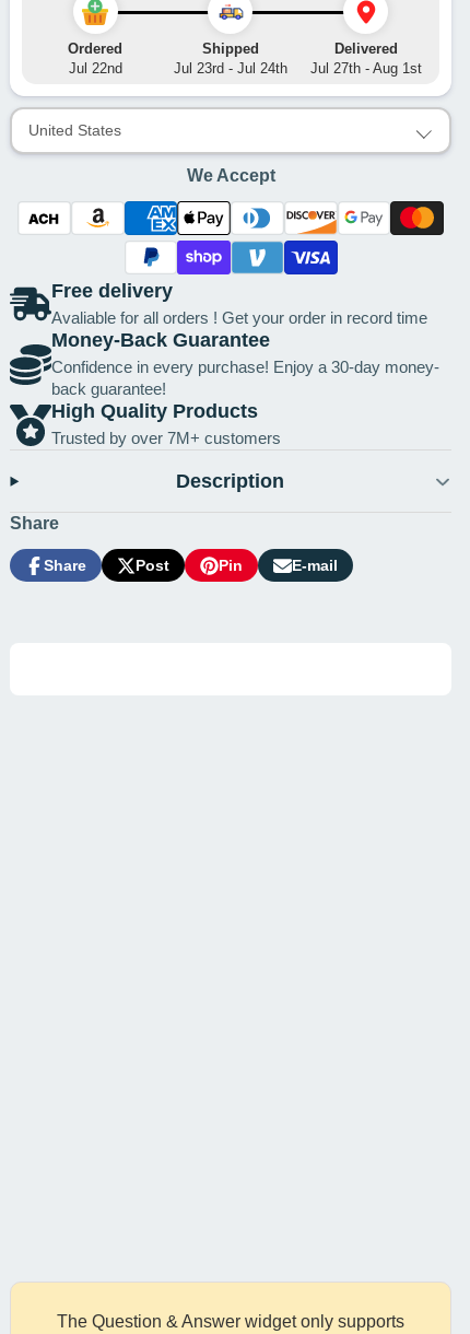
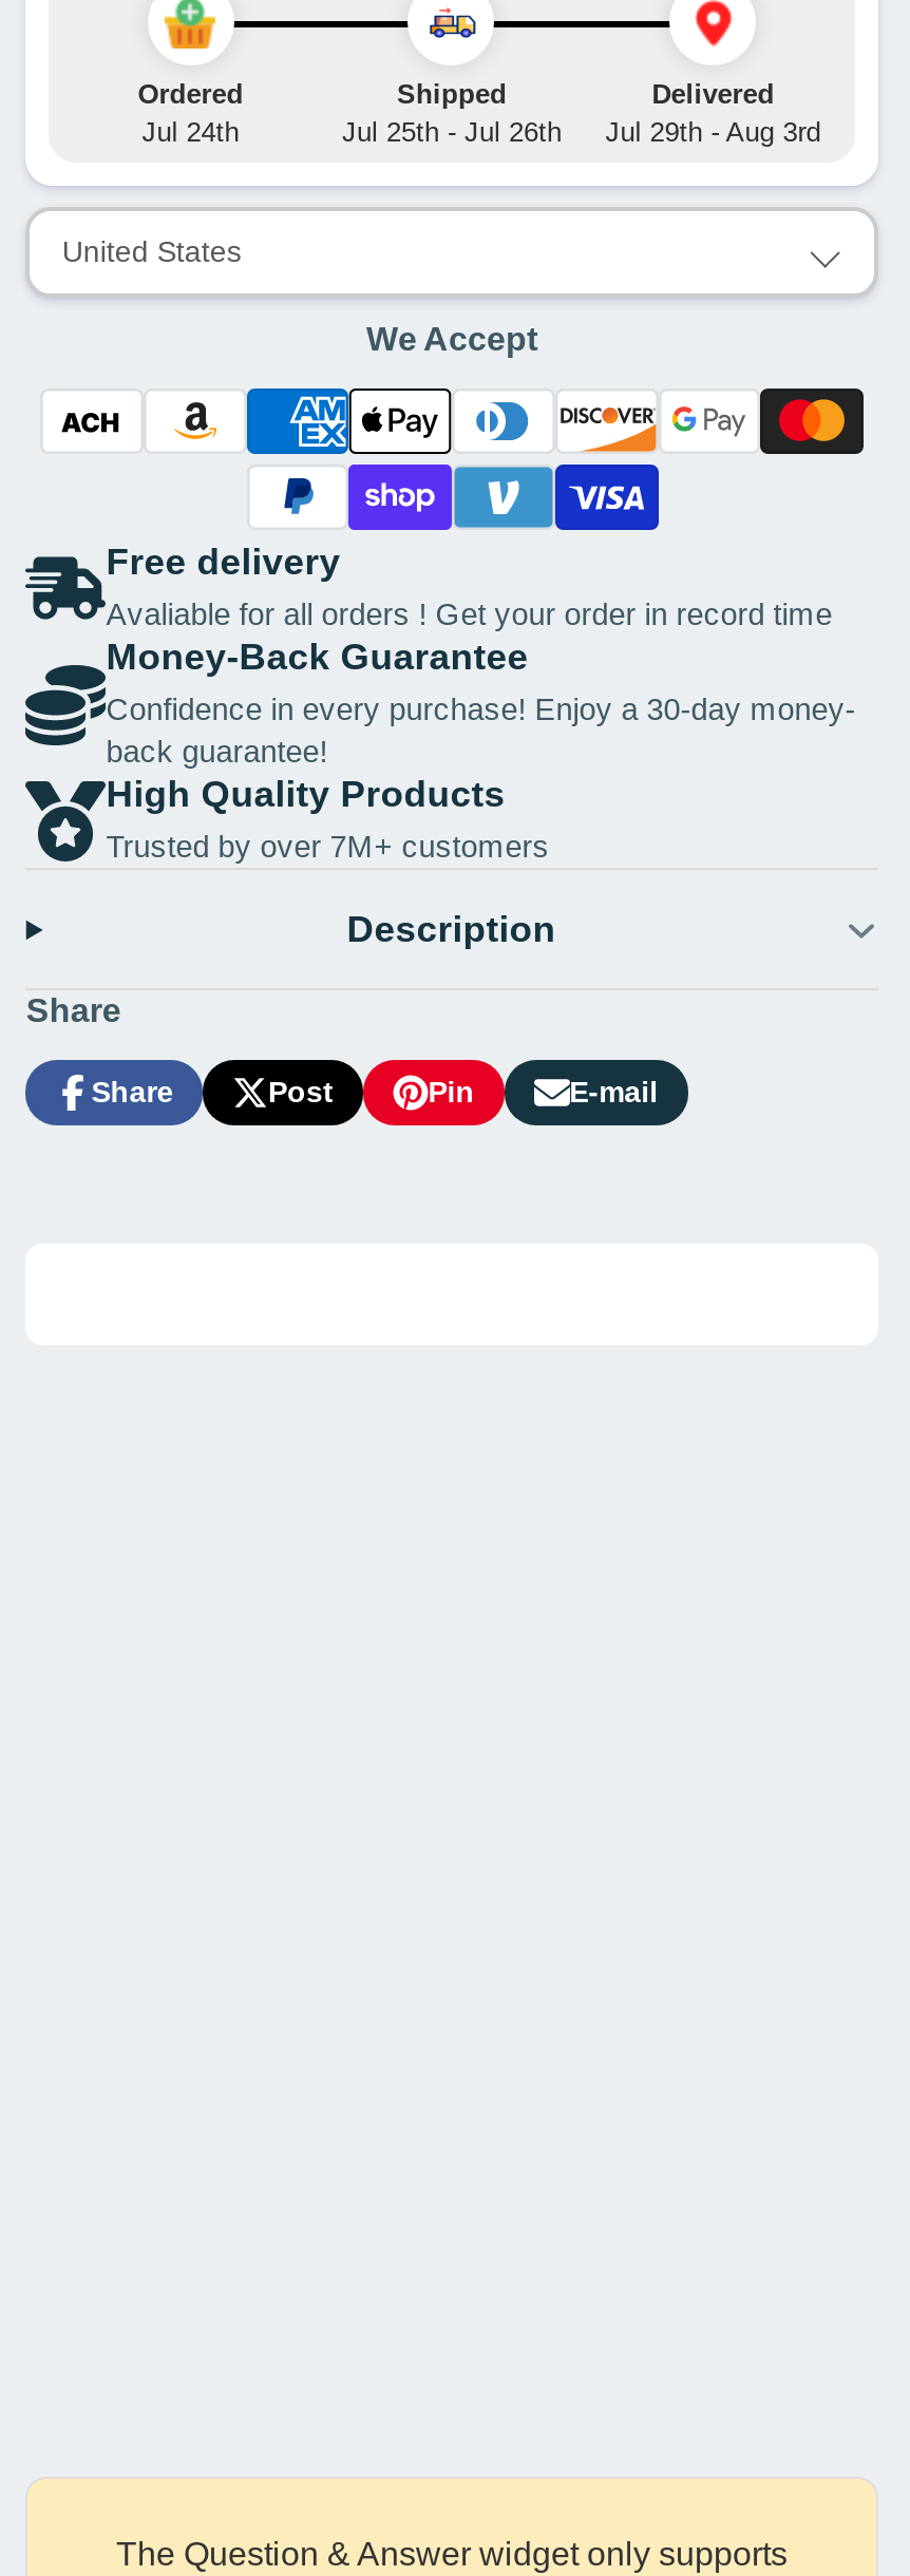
[69,60,122,77] Jul 22nd -> [142,116,239,148] Jul 24th
[174,60,287,77] Jul 23rd - Jul 24th -> [342,116,562,148] Jul 25th - Jul 26th
[310,60,422,77] Jul 27th - Aug 1st -> [605,116,821,148] Jul 29th - Aug 3rd

